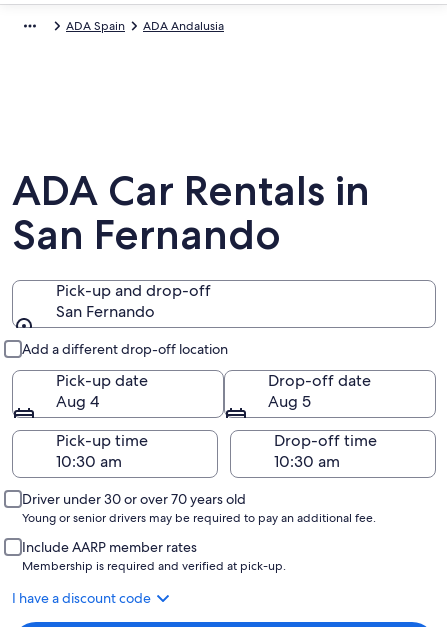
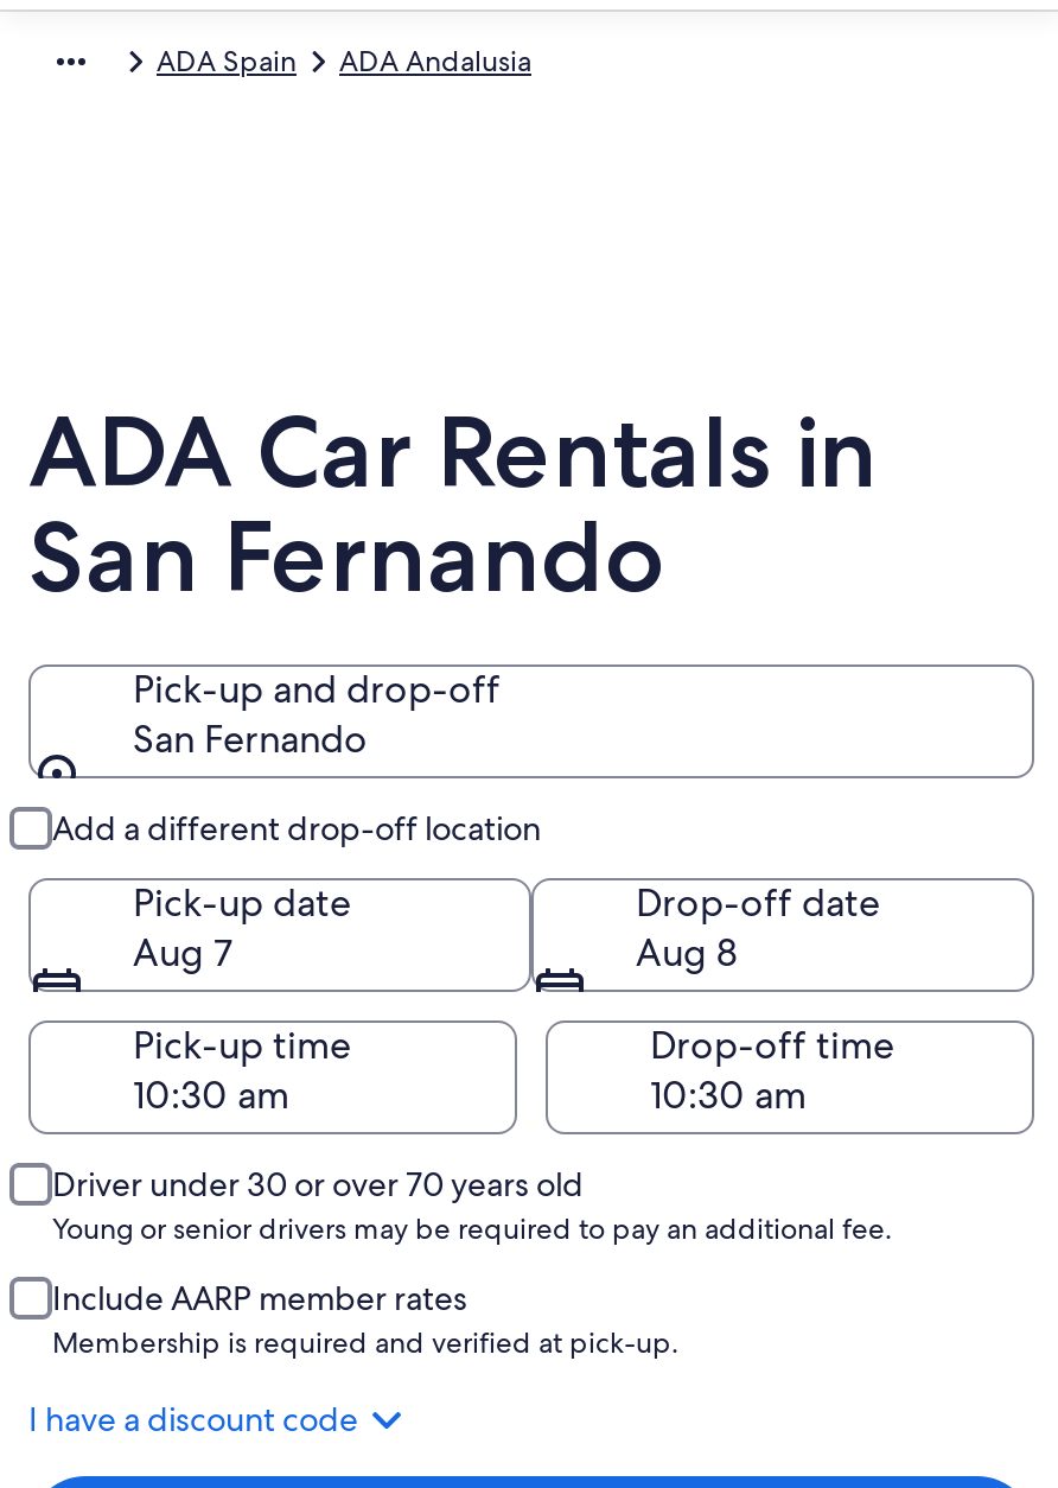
[56,391,99,412] Aug 4 -> [133,928,232,978] Aug 7
[268,391,311,412] Aug 5 -> [636,928,738,978] Aug 8

